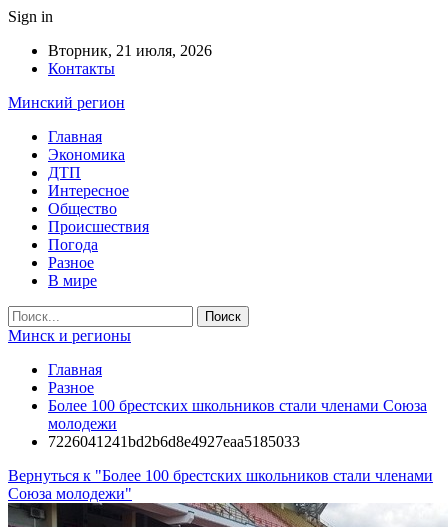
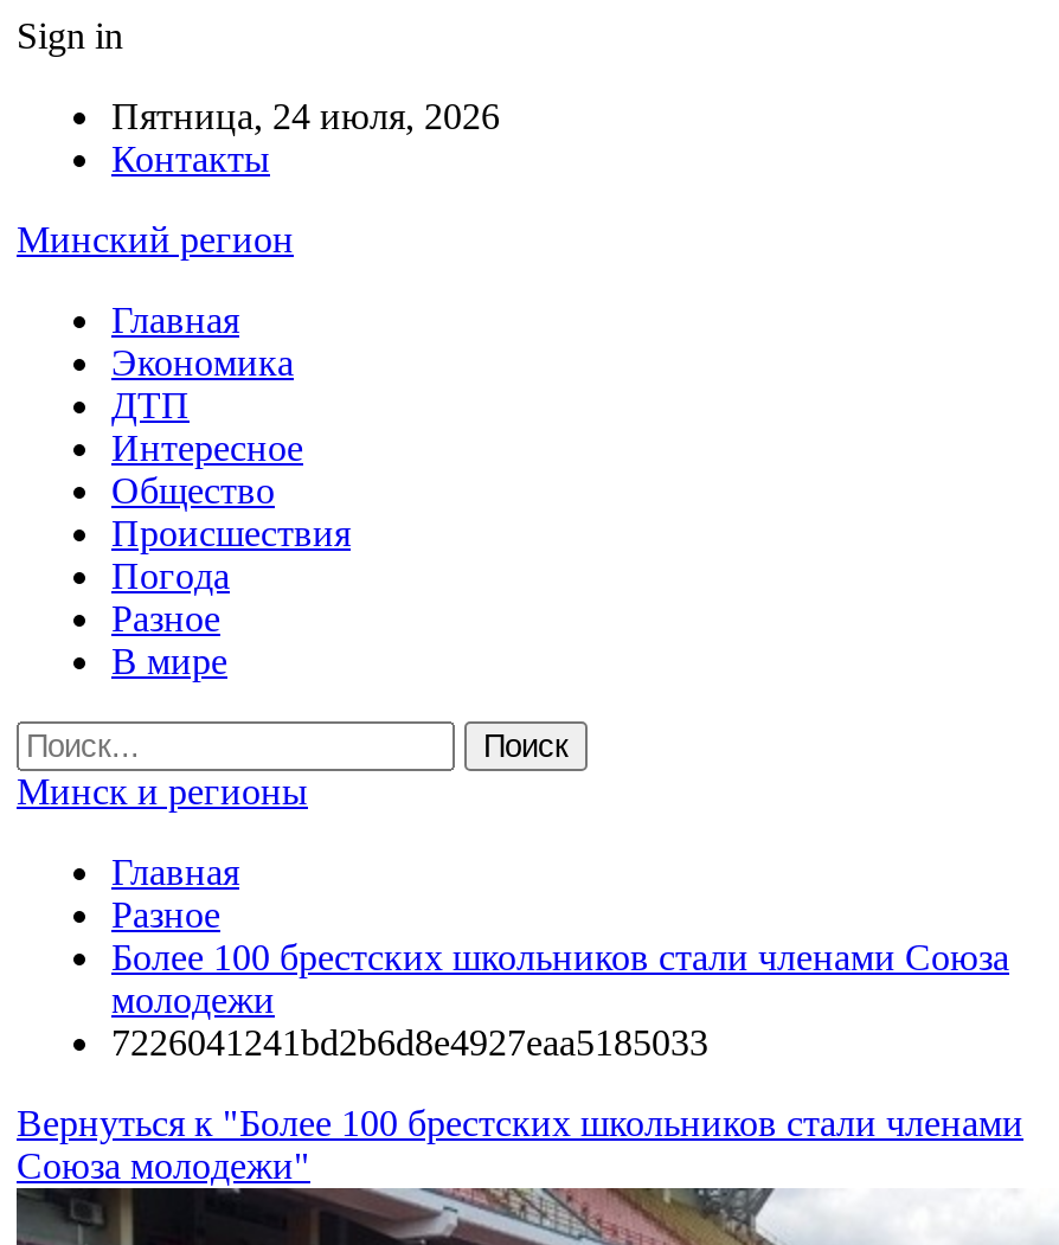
[48,42,212,59] Вторник, 21 июля, 2026 -> [111,96,500,136] Пятница, 24 июля, 2026

